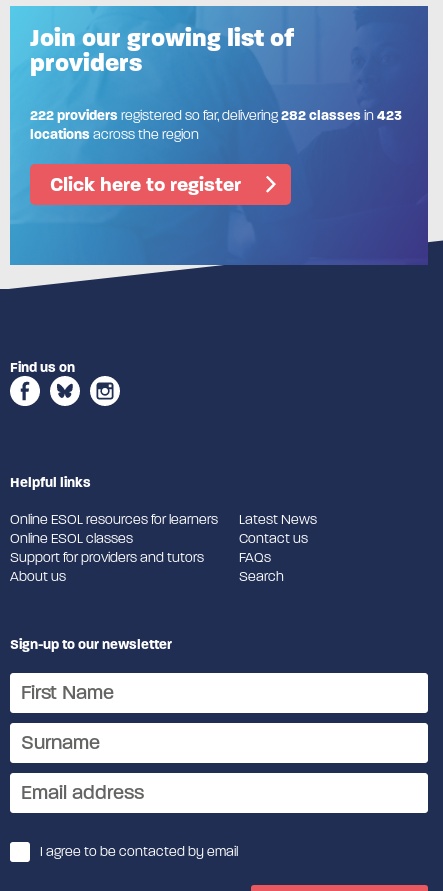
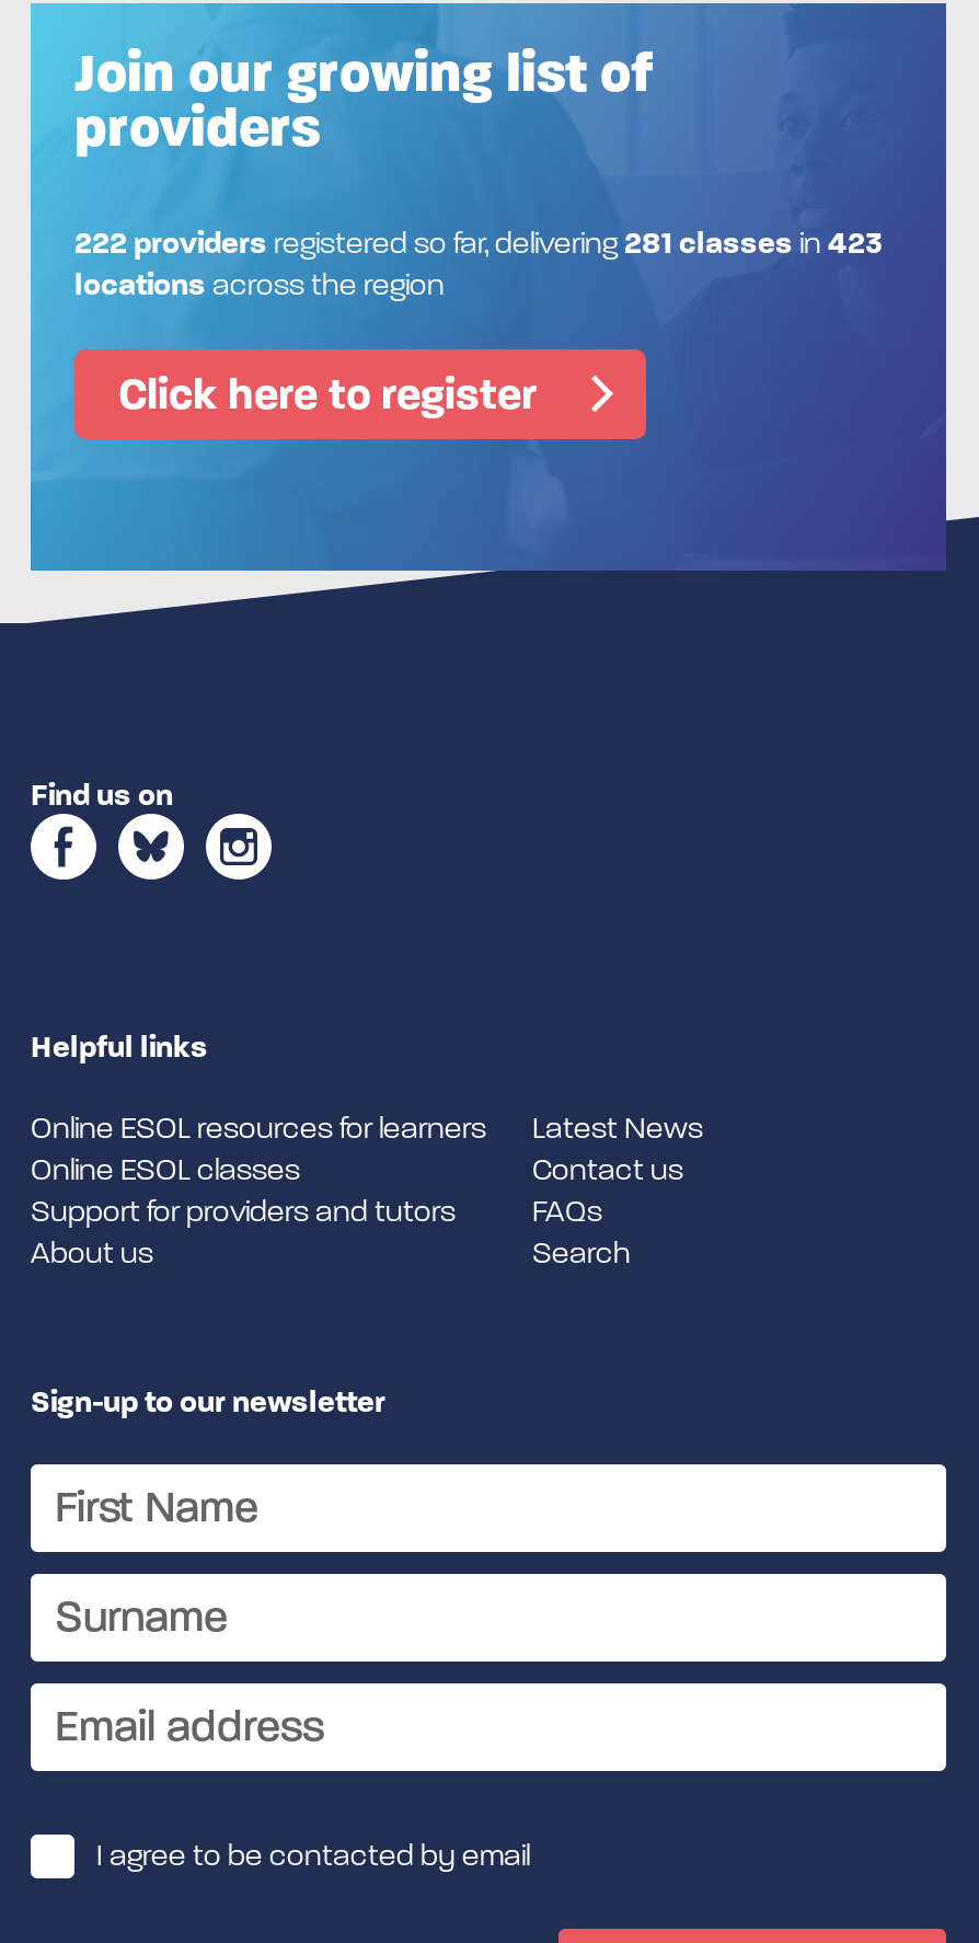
[30,107,402,124] 222 providers registered so far, delivering 282 classes in 423 -> [74,224,883,261] 222 providers registered so far, delivering 281 classes in 423

